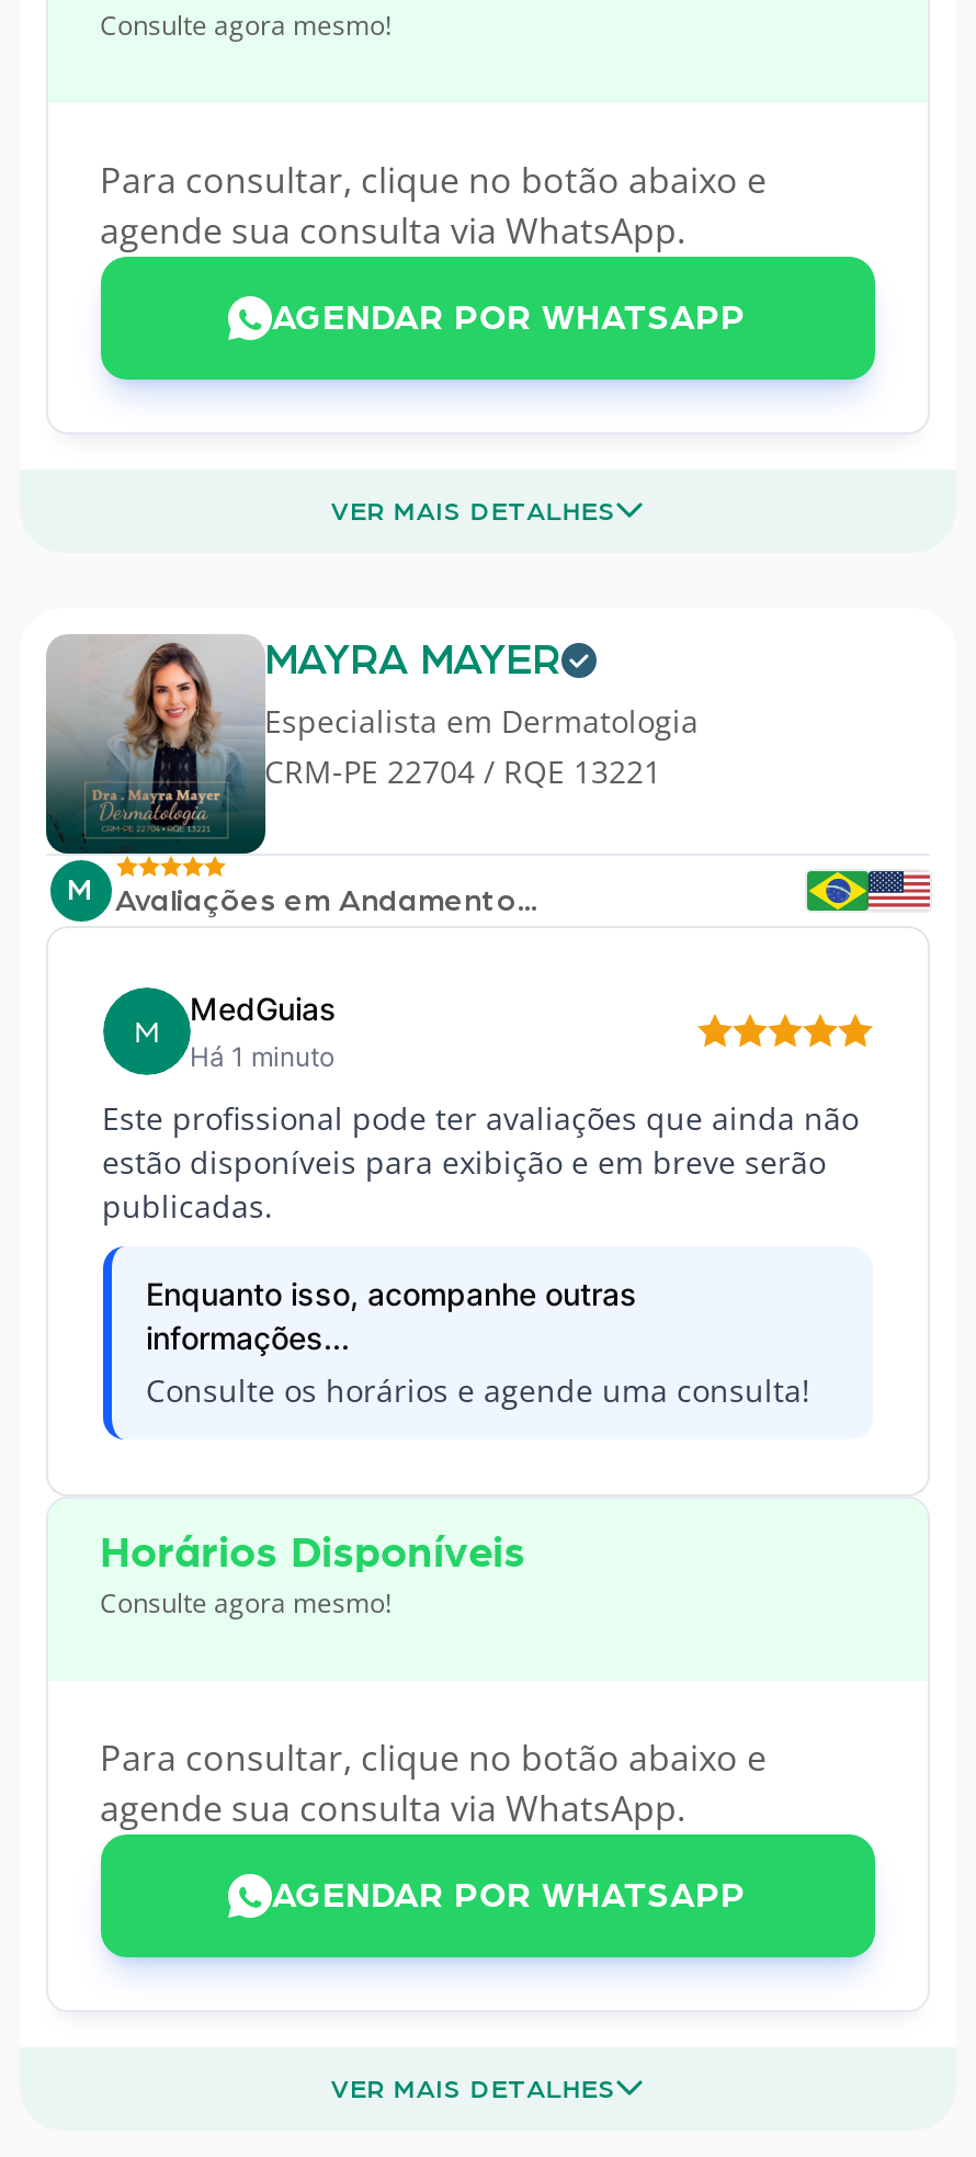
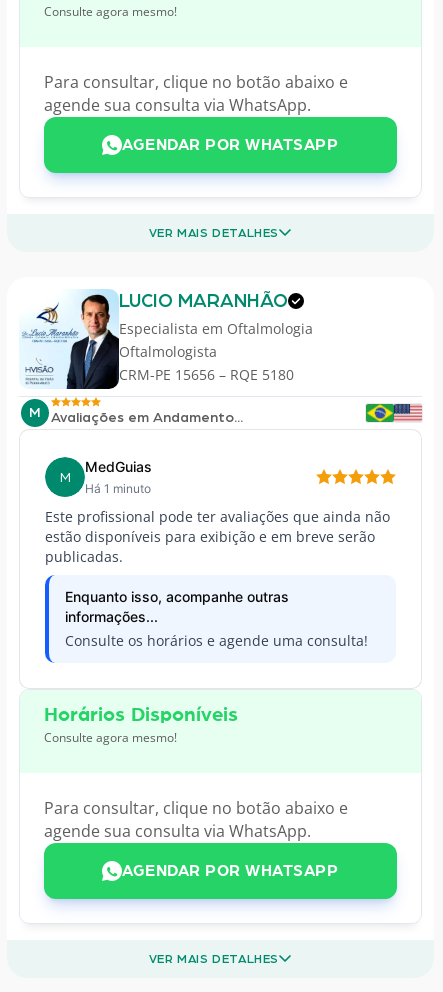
[44,634,699,856] [image] | MAYRA MAYER | Especialista em Dermatologia | CRM-PE 22704 / RQE 13221 -> [19,289,312,396] [image] | LUCIO MARANHÃO | Especialista em Oftalmologia | Oftalmologista | CRM-PE 15656 – RQE 5180

